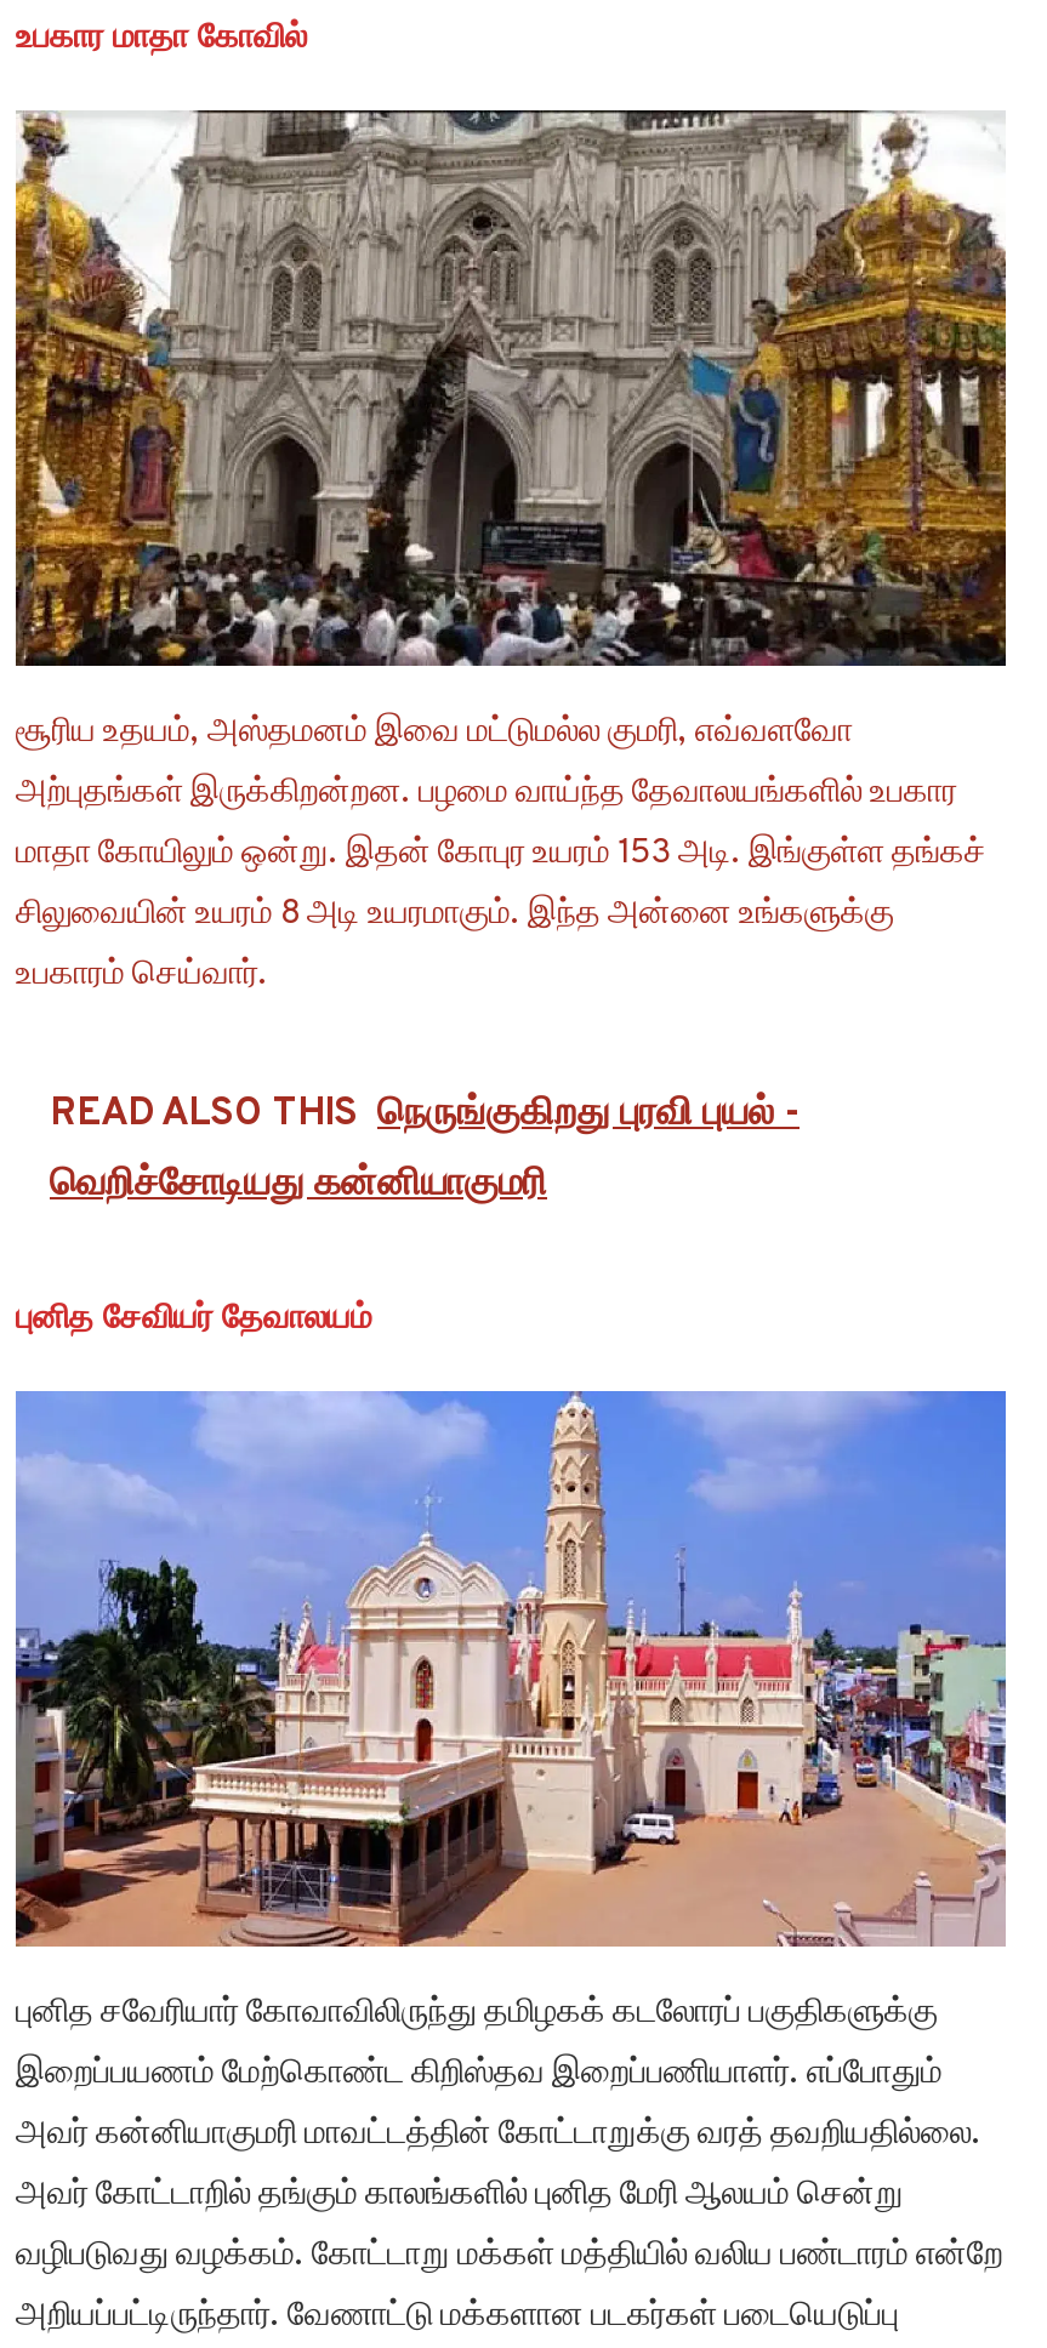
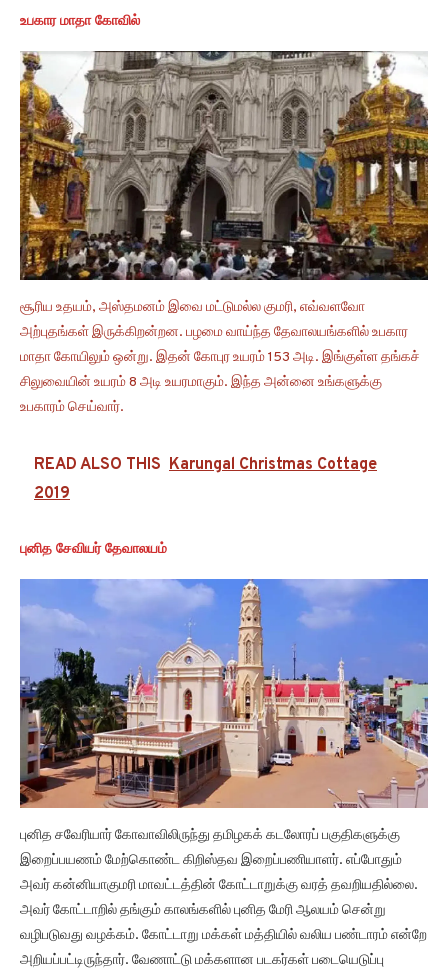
[50,1090,800,1209] READ ALSO THIS நெருங்குகிறது புரவி புயல் - | வெறிச்சோடியது கன்னியாகுமரி -> [34,455,377,504] READ ALSO THIS Karungal Christmas Cottage | 2019

